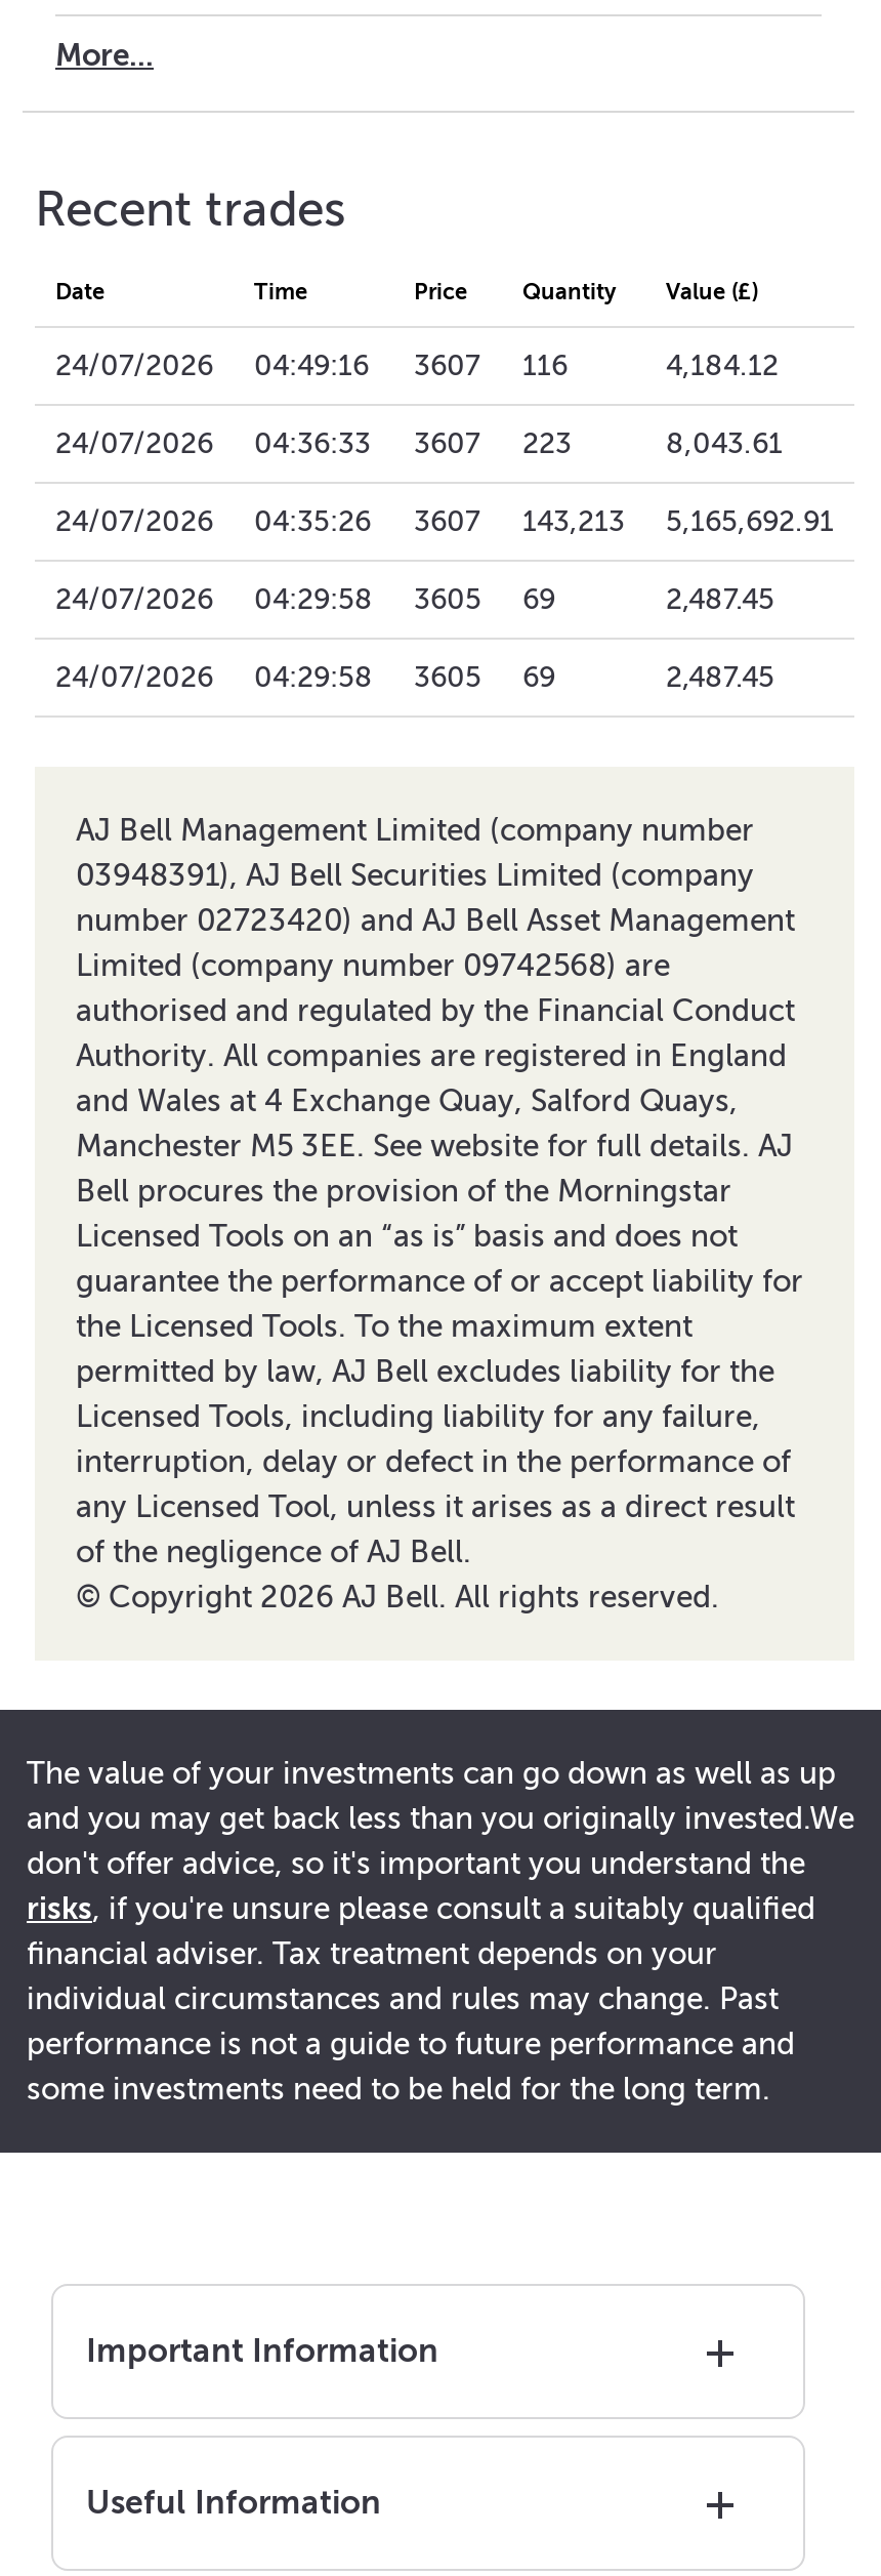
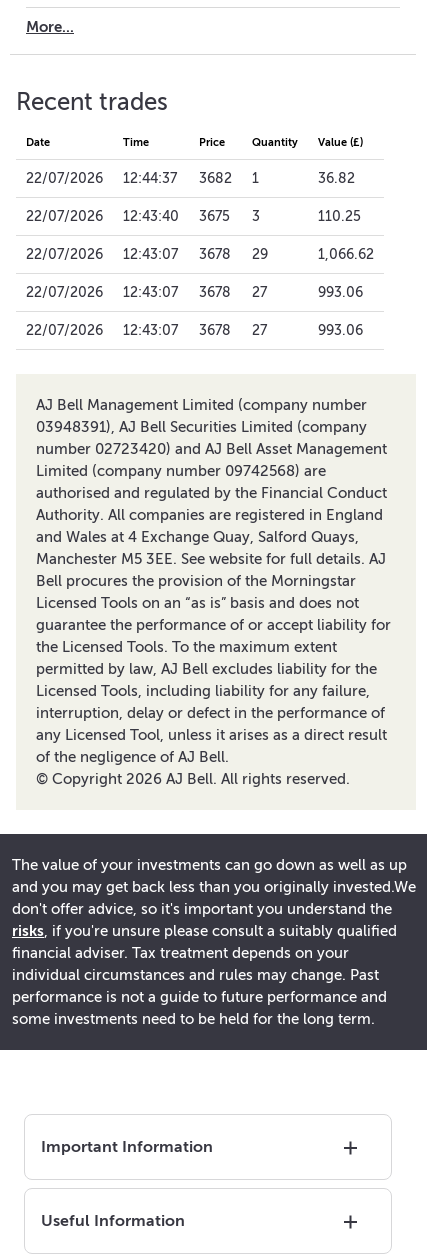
[55,350,213,381] 24/07/2026 -> [26,171,103,186] 22/07/2026
[254,350,369,381] 04:49:16 -> [123,171,177,186] 12:44:37
[414,350,479,381] 3607 -> [199,171,232,186] 3682
[522,350,568,381] 116 -> [252,171,259,186] 1
[666,350,779,381] 4,184.12 -> [318,171,355,186] 36.82
[55,428,213,459] 24/07/2026 -> [26,209,103,224] 22/07/2026
[254,428,371,459] 04:36:33 -> [123,209,179,224] 12:43:40
[414,428,479,459] 3607 -> [199,209,230,224] 3675
[522,428,572,459] 223 -> [252,209,260,224] 3
[666,428,783,459] 8,043.61 -> [318,209,361,224] 110.25
[55,506,213,537] 24/07/2026 -> [26,247,103,262] 22/07/2026
[254,506,371,537] 04:35:26 -> [123,247,178,262] 12:43:07
[414,506,479,537] 3607 -> [199,247,231,262] 3678
[522,506,625,537] 143,213 -> [252,247,268,262] 29
[666,506,834,537] 5,165,692.91 -> [318,247,374,262] 1,066.62
[55,584,213,615] 24/07/2026 -> [26,285,103,300] 22/07/2026
[254,584,373,615] 04:29:58 -> [123,285,178,300] 12:43:07
[414,584,481,615] 3605 -> [199,285,231,300] 3678
[522,584,555,615] 69 -> [252,285,267,300] 27
[666,584,774,615] 2,487.45 -> [318,285,363,300] 993.06
[55,662,213,693] 24/07/2026 -> [26,323,103,338] 22/07/2026
[254,662,373,693] 04:29:58 -> [123,323,178,338] 12:43:07
[414,662,481,693] 3605 -> [199,323,231,338] 3678
[522,662,555,693] 69 -> [252,323,267,338] 27
[666,662,774,693] 2,487.45 -> [318,323,363,338] 993.06

